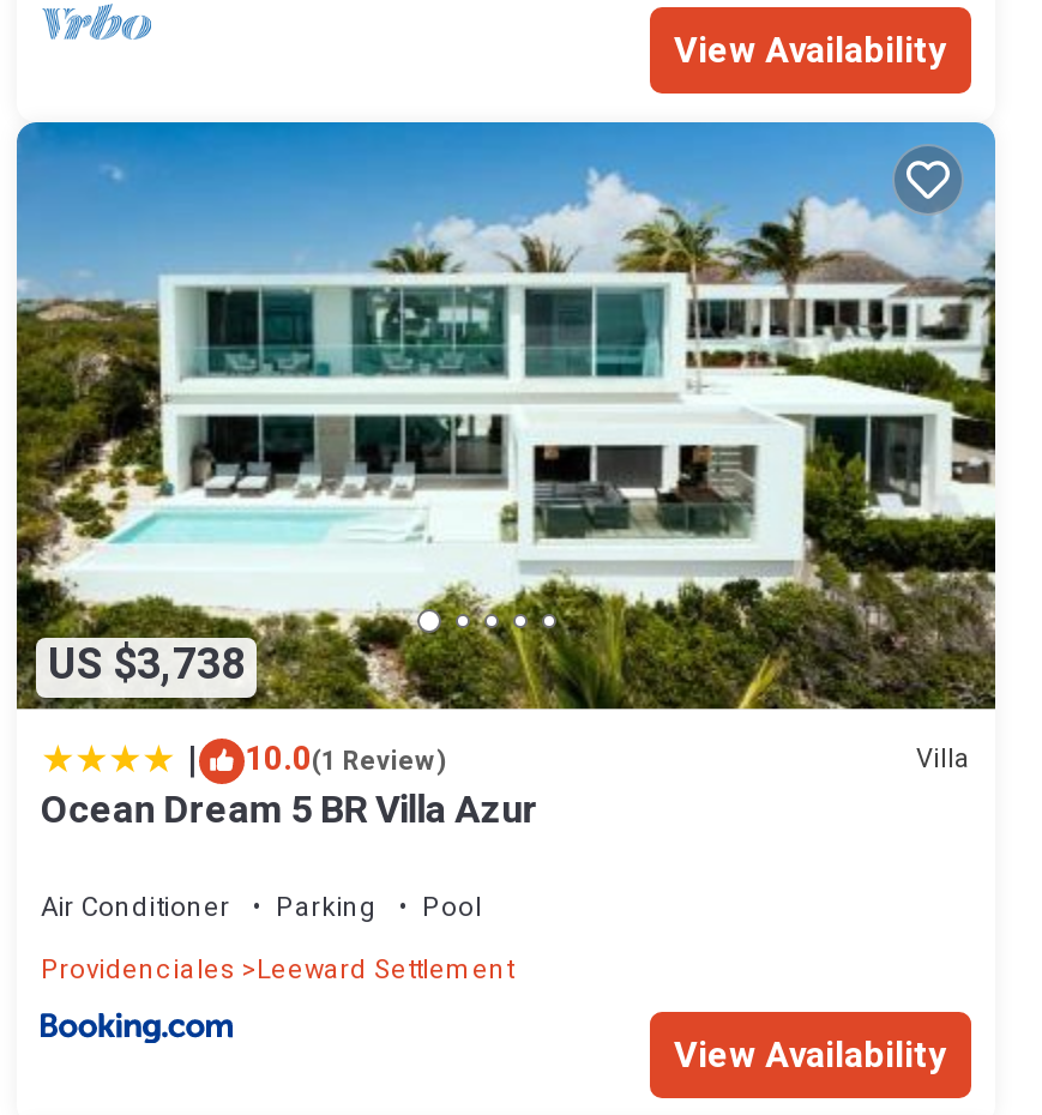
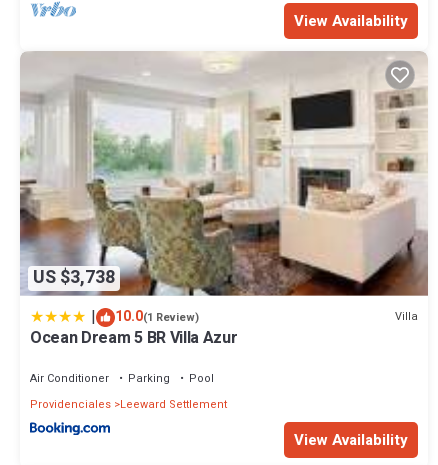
[14,120,998,710] [image] -> [20,51,429,296] [image]

